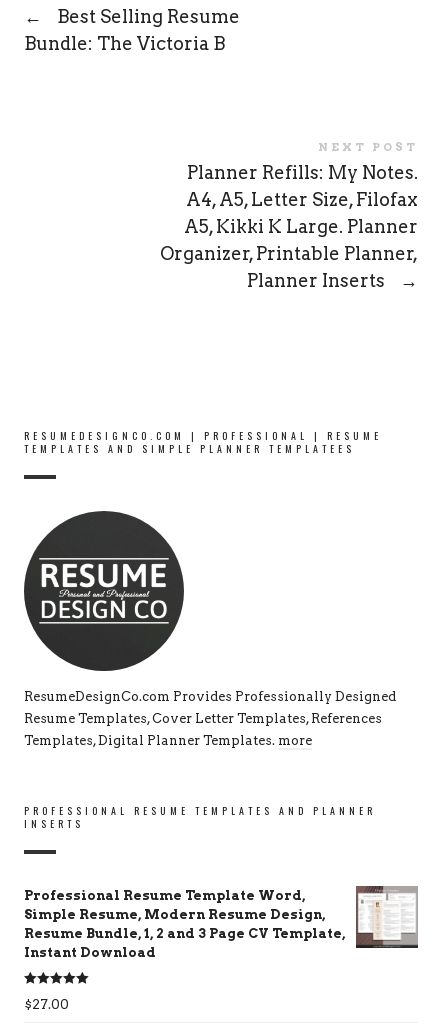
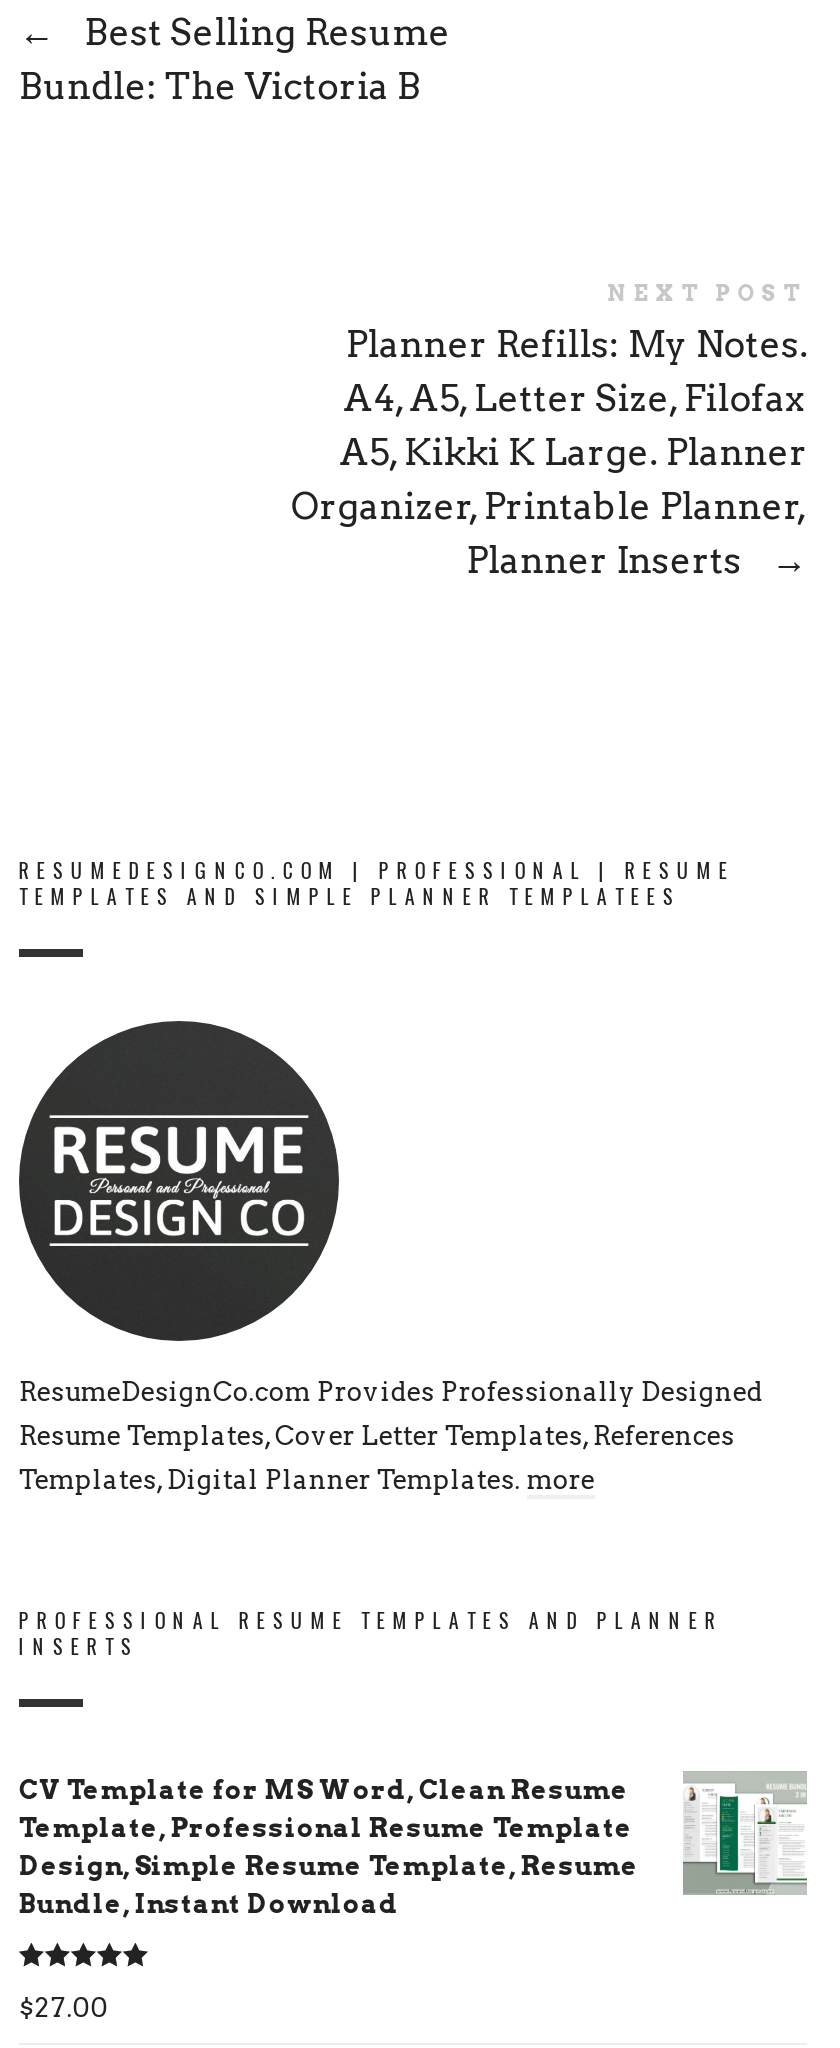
[24,886,419,960] [image] | Professional Resume Template Word, | Simple Resume, Modern Resume Design, | Resume Bundle, 1, 2 and 3 Page CV Template, | Instant Download -> [19,1773,807,1920] [image] | CV Template for MS Word, Clean Resume | Template, Professional Resume Template | Design, Simple Resume Template, Resume | Bundle, Instant Download

